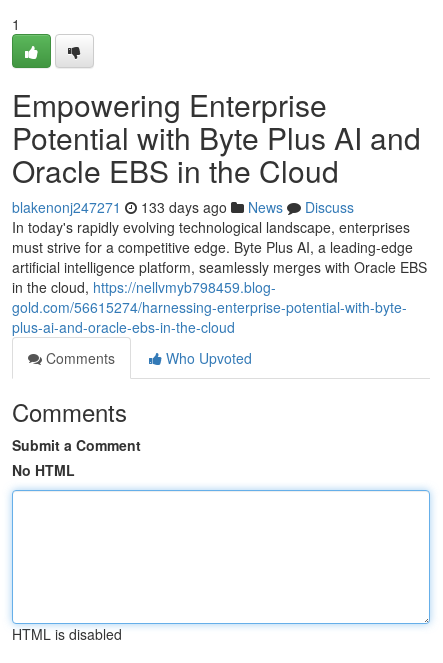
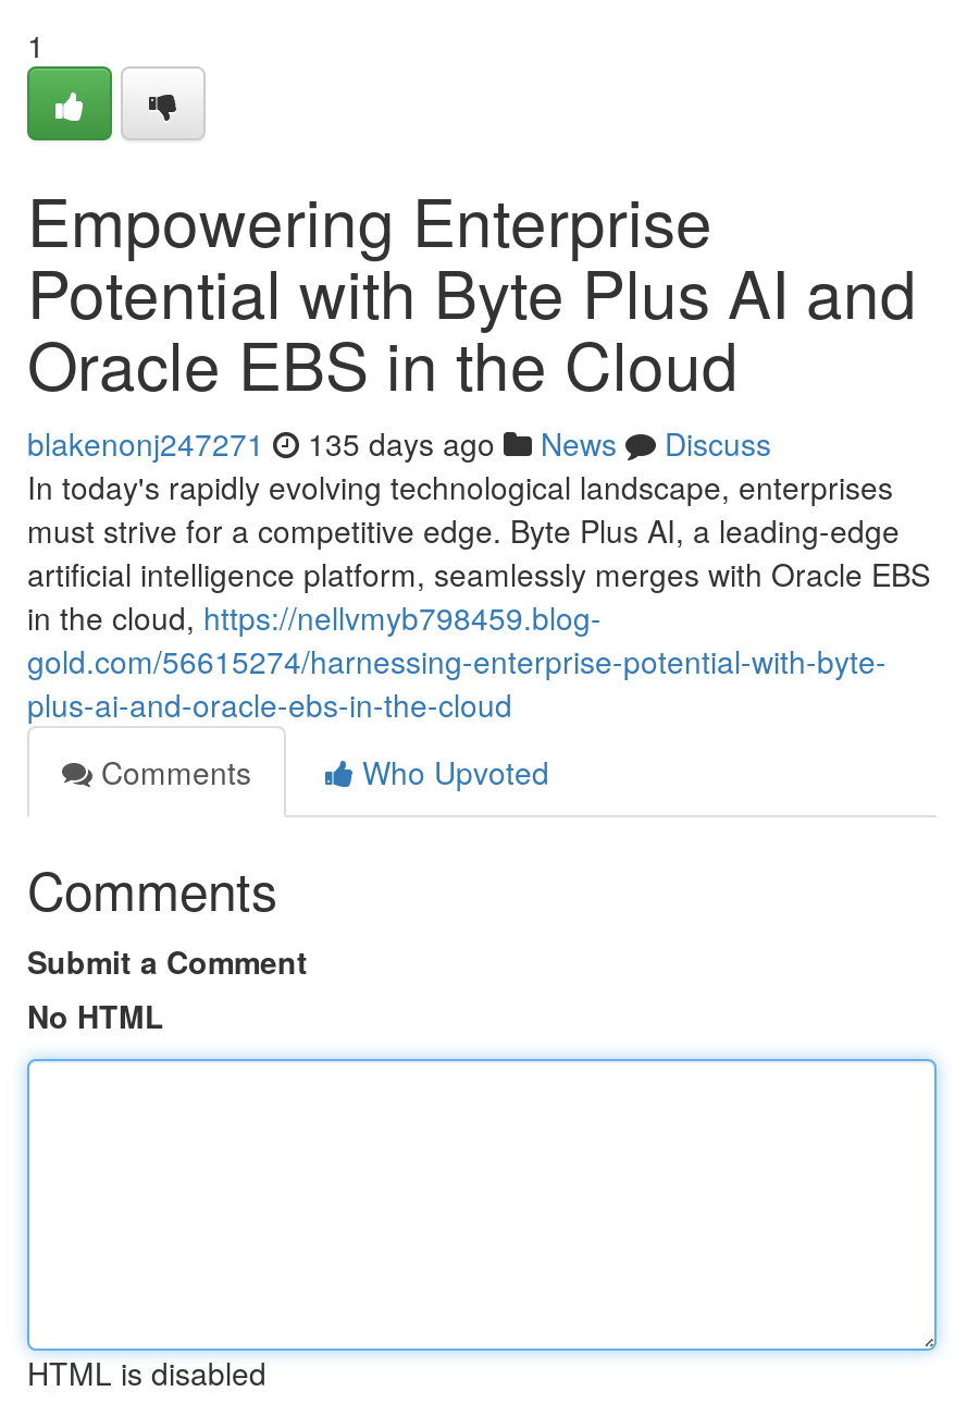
[12,197,354,217] blakenonj247271 133 days ago News Discuss -> [27,421,771,465] blakenonj247271 135 days ago News Discuss

